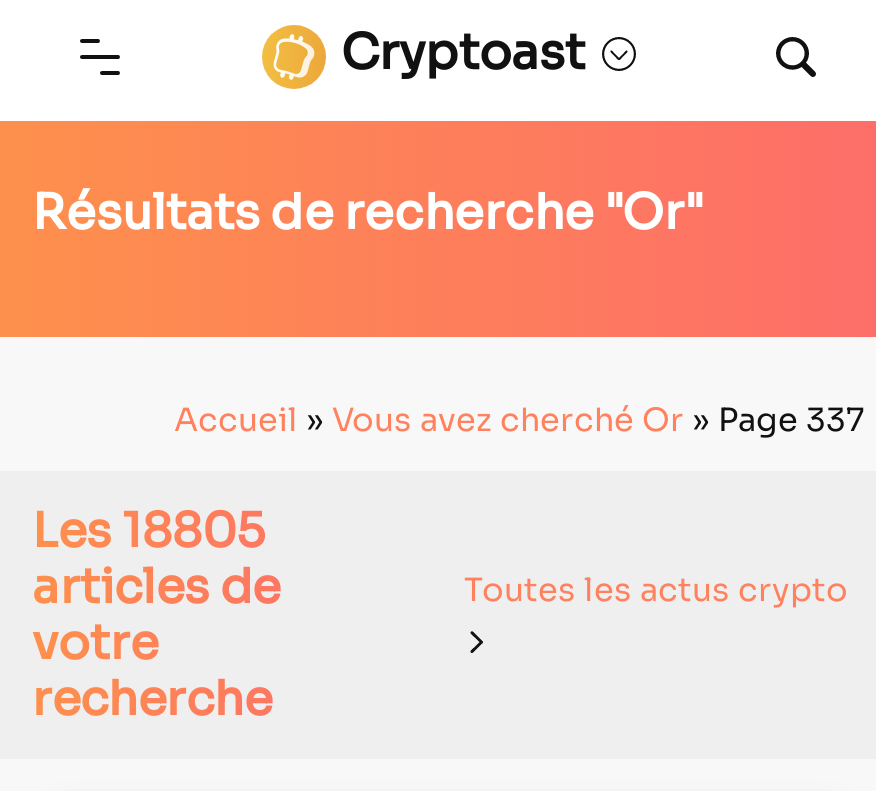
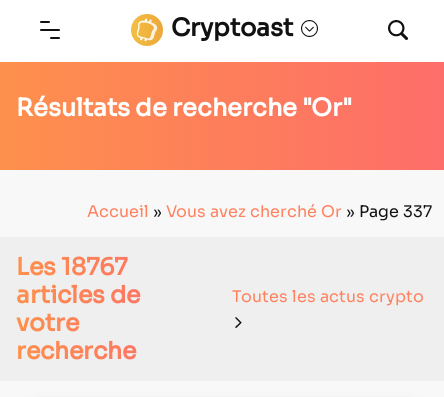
[32,501,266,561] Les 18805 -> [16,252,127,282] Les 18767

